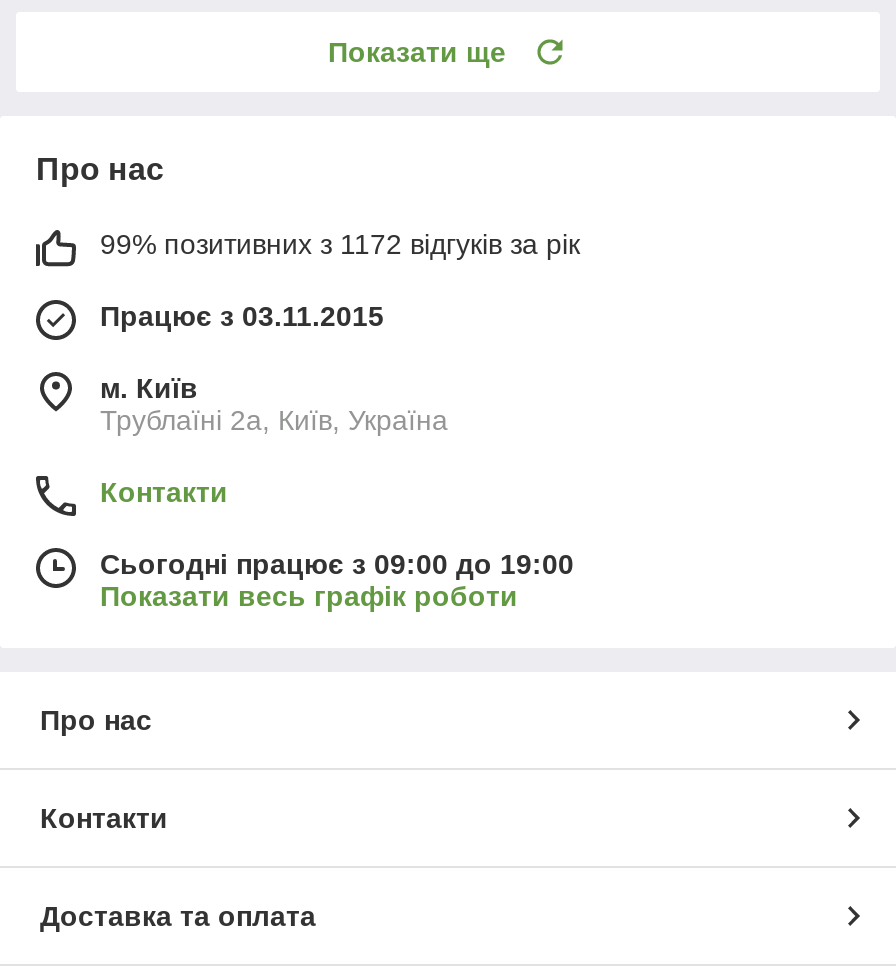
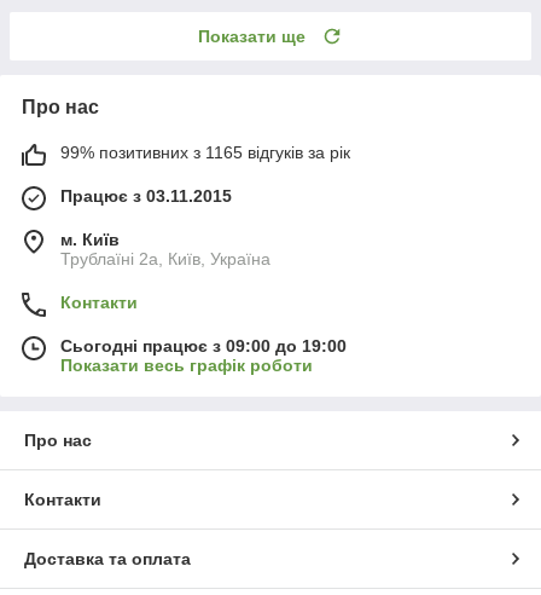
[100,228,580,260] 99% позитивних з 1172 відгуків за рік -> [60,142,350,162] 99% позитивних з 1165 відгуків за рік

